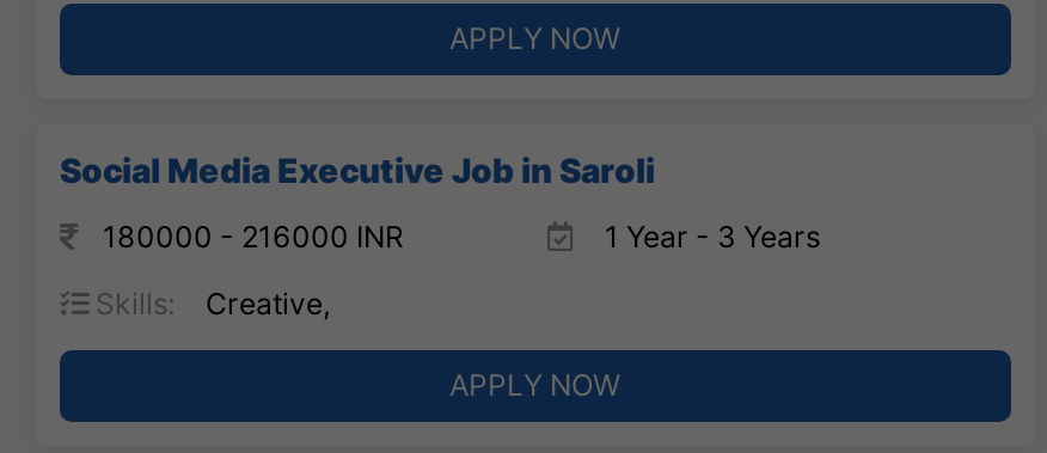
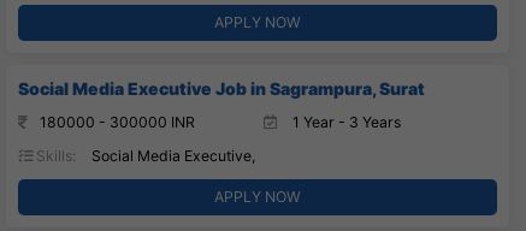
[60,148,655,189] Social Media Executive Job in Saroli -> [18,78,425,98] Social Media Executive Job in Sagrampura, Surat
[103,218,404,254] 180000 - 216000 INR -> [40,113,195,131] 180000 - 300000 INR
[198,285,330,321] Creative, -> [88,146,255,164] Social Media Executive,

